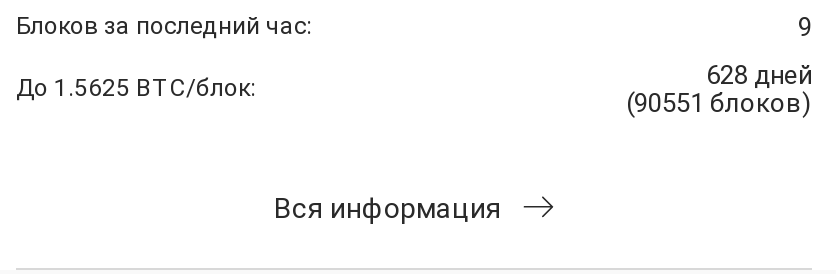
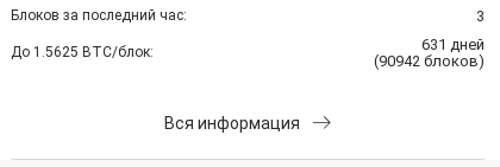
[798,11,812,41] 9 -> [476,7,485,24] 3
[706,59,812,89] 628 дней -> [421,35,485,53] 631 дней
[626,87,812,117] (90551 блоков) -> [374,52,485,69] (90942 блоков)

